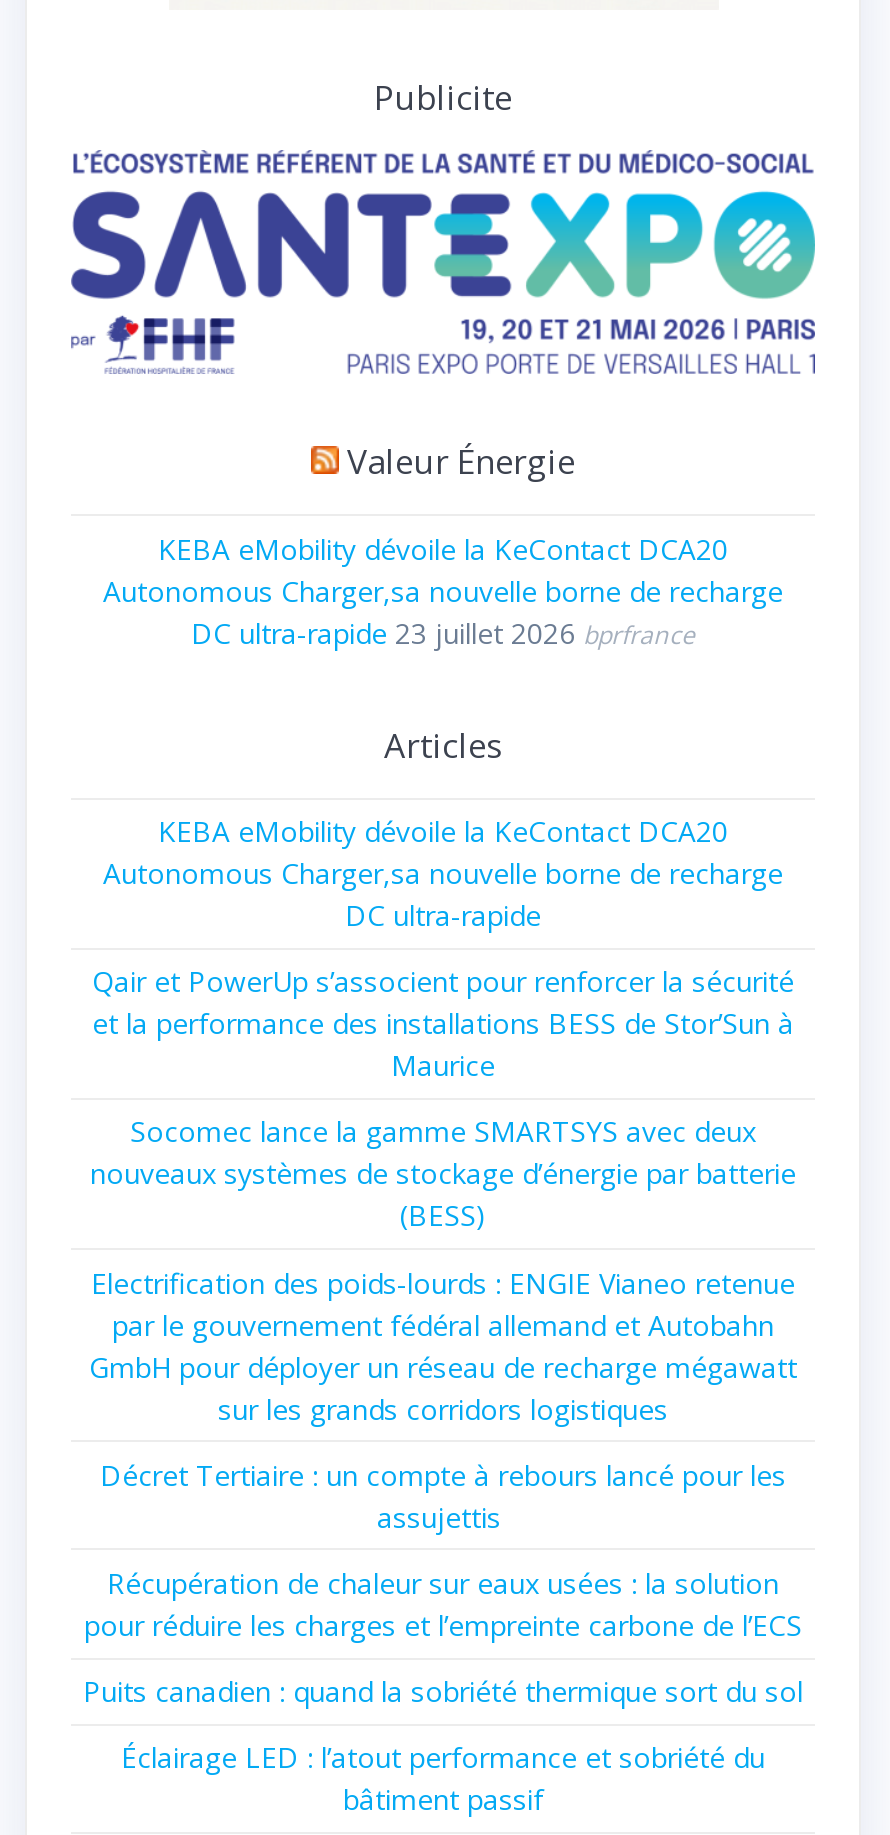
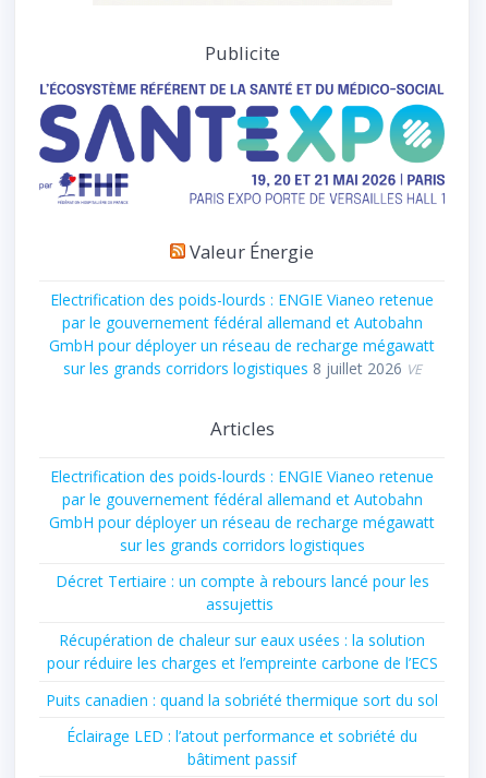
[103,530,783,652] KEBA eMobility dévoile la KeContact DCA20 | Autonomous Charger,sa nouvelle borne de recharge | DC ultra-rapide 23 juillet 2026 bprfrance -> [49,289,435,378] Electrification des poids-lourds : ENGIE Vianeo retenue | par le gouvernement fédéral allemand et Autobahn | GmbH pour déployer un réseau de recharge mégawatt | sur les grands corridors logistiques 8 juillet 2026 VE
moved [384,721,502,767] -> [210,416,274,441]: Articles
[90,812,796,1235] KEBA eMobility dévoile la KeContact DCA20 | Autonomous Charger,sa nouvelle borne de recharge | DC ultra-rapide | Qair et PowerUp s’associent pour renforcer la sécurité | et la performance des installations BESS de Stor’Sun à | Maurice | Socomec lance la gamme SMARTSYS avec deux | nouveaux systèmes de stockage d’énergie par batterie | (BESS) -> none

